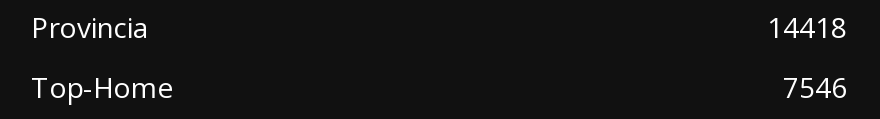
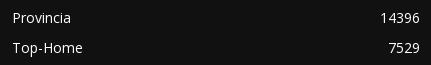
[767,9,847,47] 14418 -> [380,8,420,27] 14396
[783,69,847,107] 7546 -> [388,38,420,57] 7529

